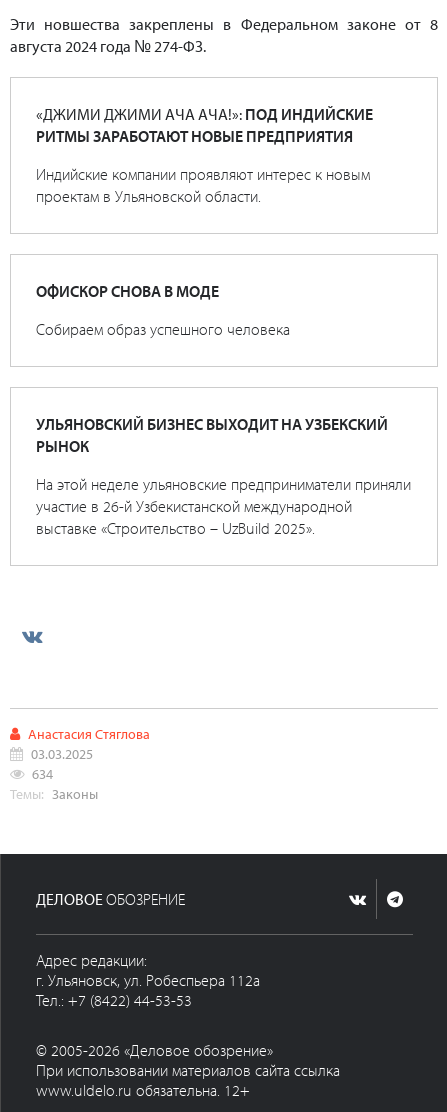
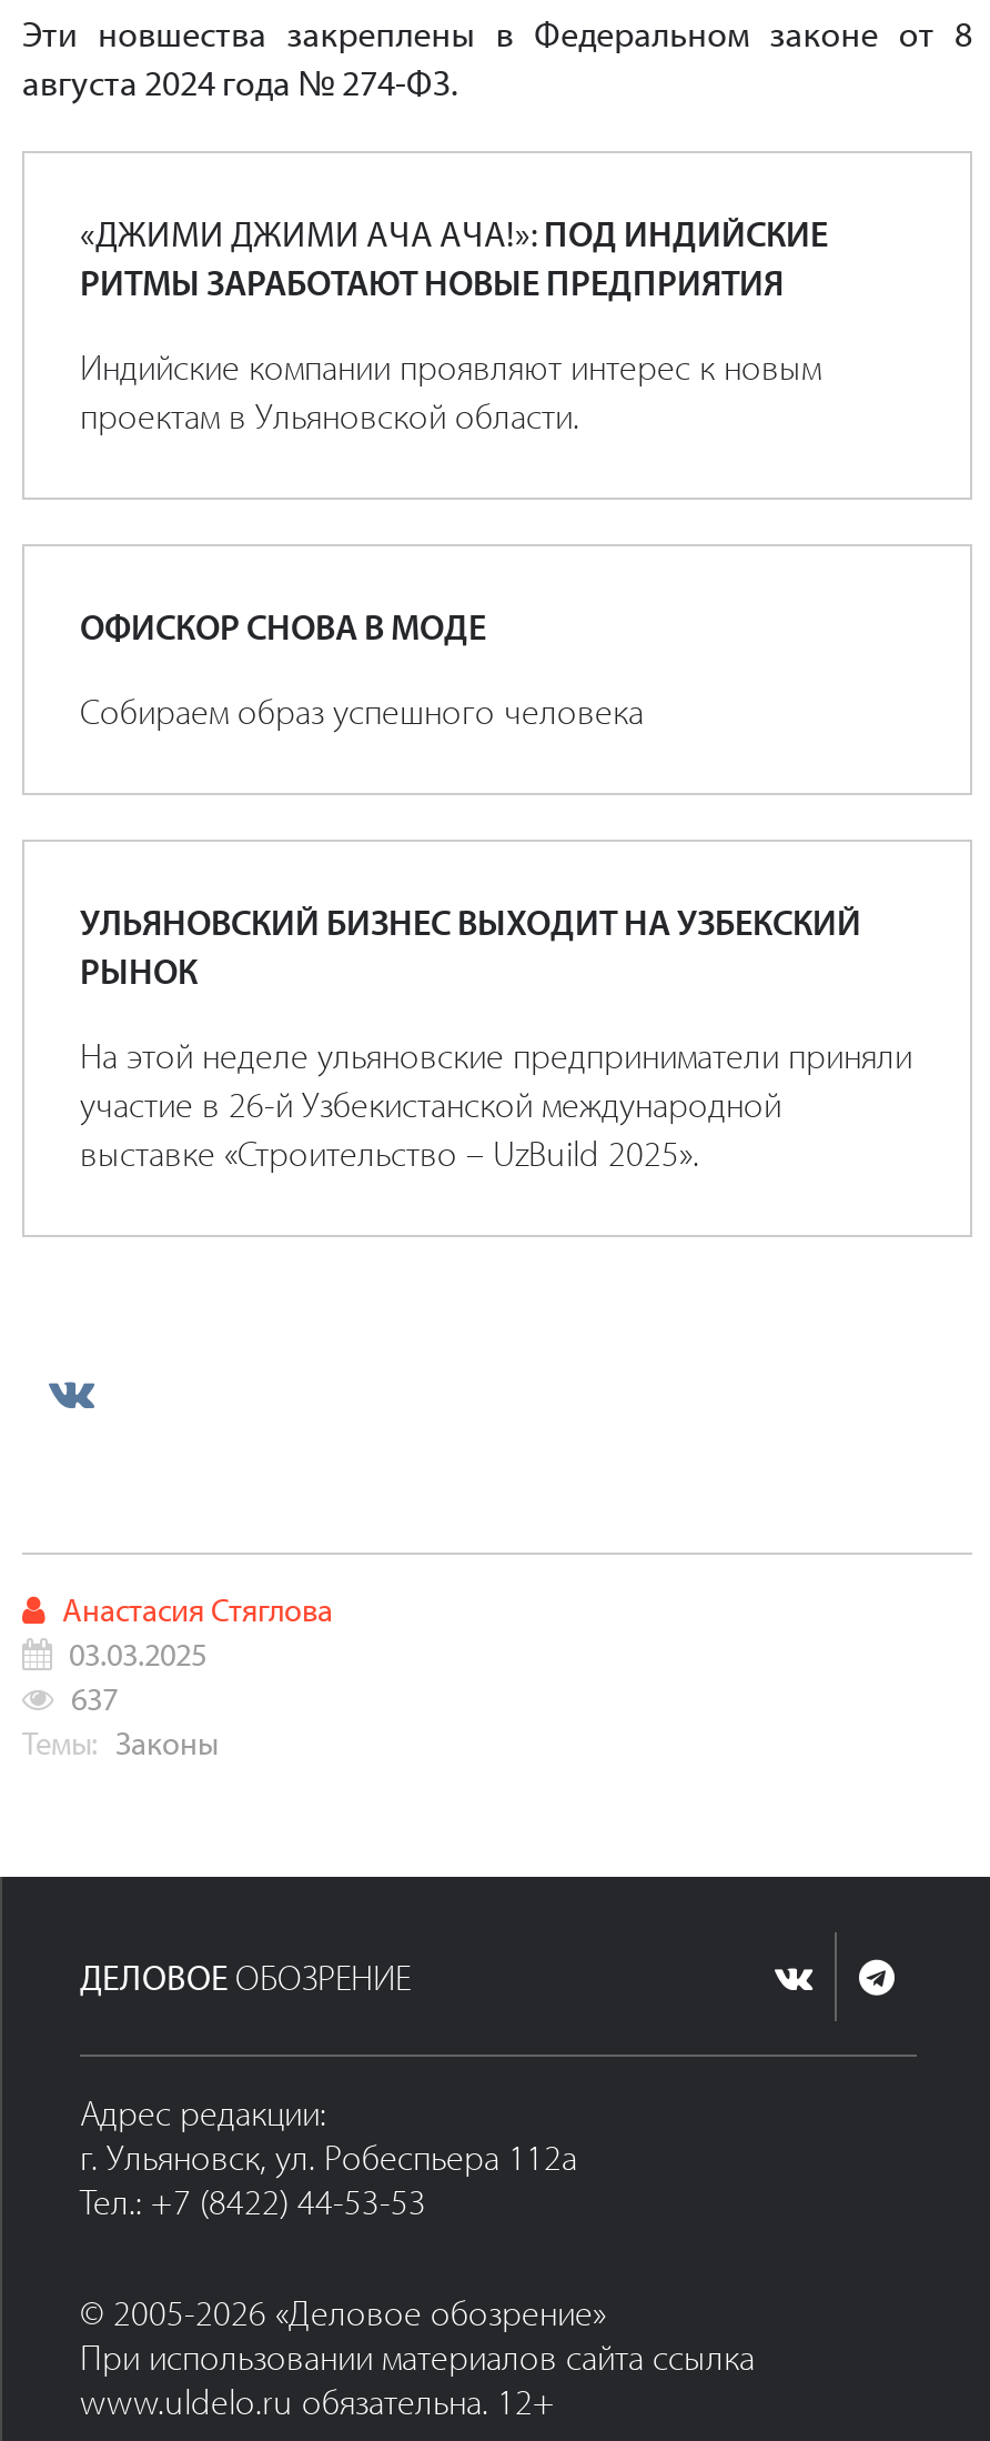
[29,764,53,783] 634 -> [64,1676,118,1718] 637

